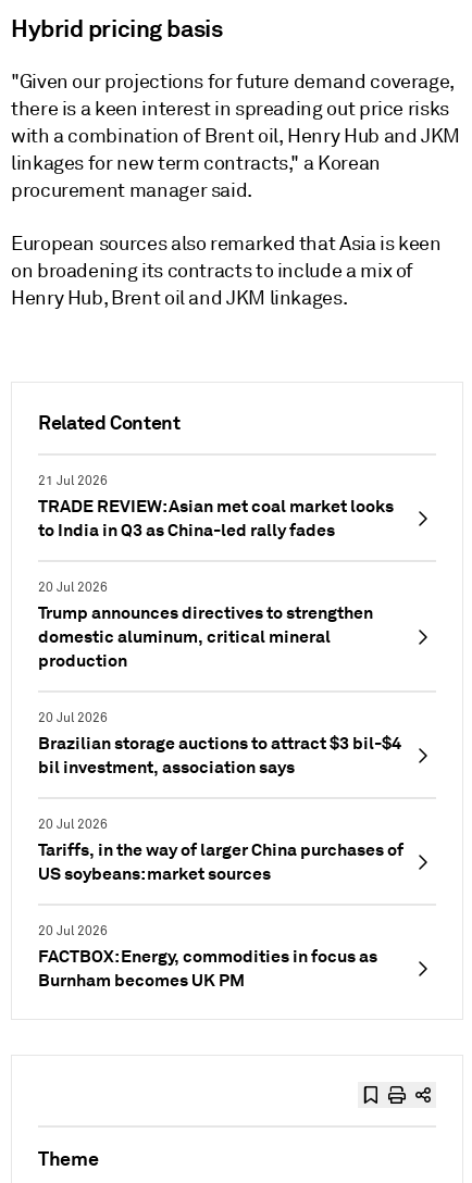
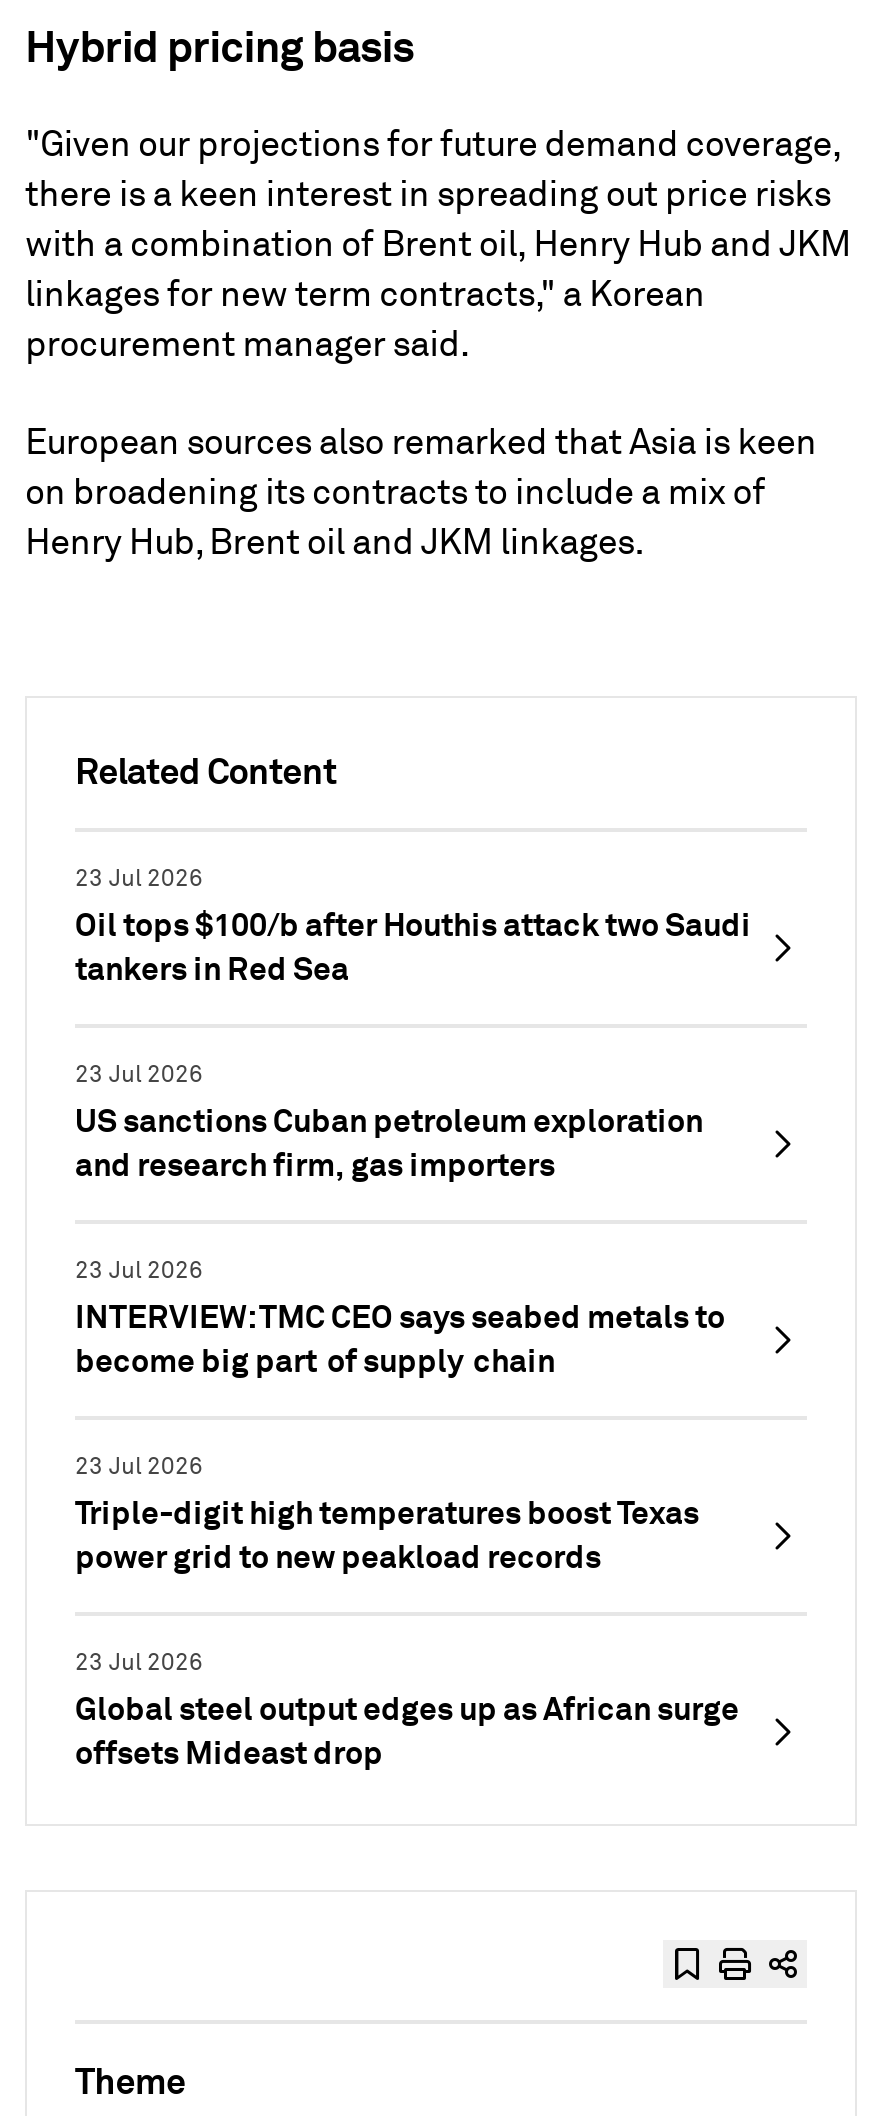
[38,473,394,541] 21 Jul 2026 | TRADE REVIEW: Asian met coal market looks | to India in Q3 as China-led rally fades -> [75,864,751,990] 23 Jul 2026 | Oil tops $100/b after Houthis attack two Saudi | tankers in Red Sea
[38,579,373,672] 20 Jul 2026 | Trump announces directives to strengthen | domestic aluminum, critical mineral | production -> [75,1060,703,1186] 23 Jul 2026 | US sanctions Cuban petroleum exploration | and research firm, gas importers
[38,710,401,778] 20 Jul 2026 | Brazilian storage auctions to attract $3 bil-$4 | bil investment, association says -> [75,1256,725,1382] 23 Jul 2026 | INTERVIEW: TMC CEO says seabed metals to | become big part of supply chain
[38,816,403,885] 20 Jul 2026 | Tariffs, in the way of larger China purchases of | US soybeans: market sources -> [75,1452,699,1578] 23 Jul 2026 | Triple-digit high temperatures boost Texas | power grid to new peakload records
[38,923,377,992] 20 Jul 2026 | FACTBOX: Energy, commodities in focus as | Burnham becomes UK PM -> [75,1648,739,1774] 23 Jul 2026 | Global steel output edges up as African surge | offsets Mideast drop

